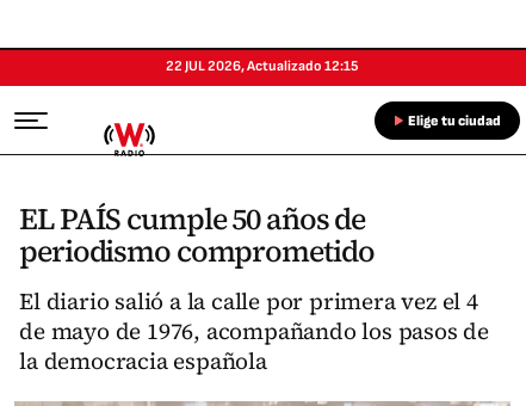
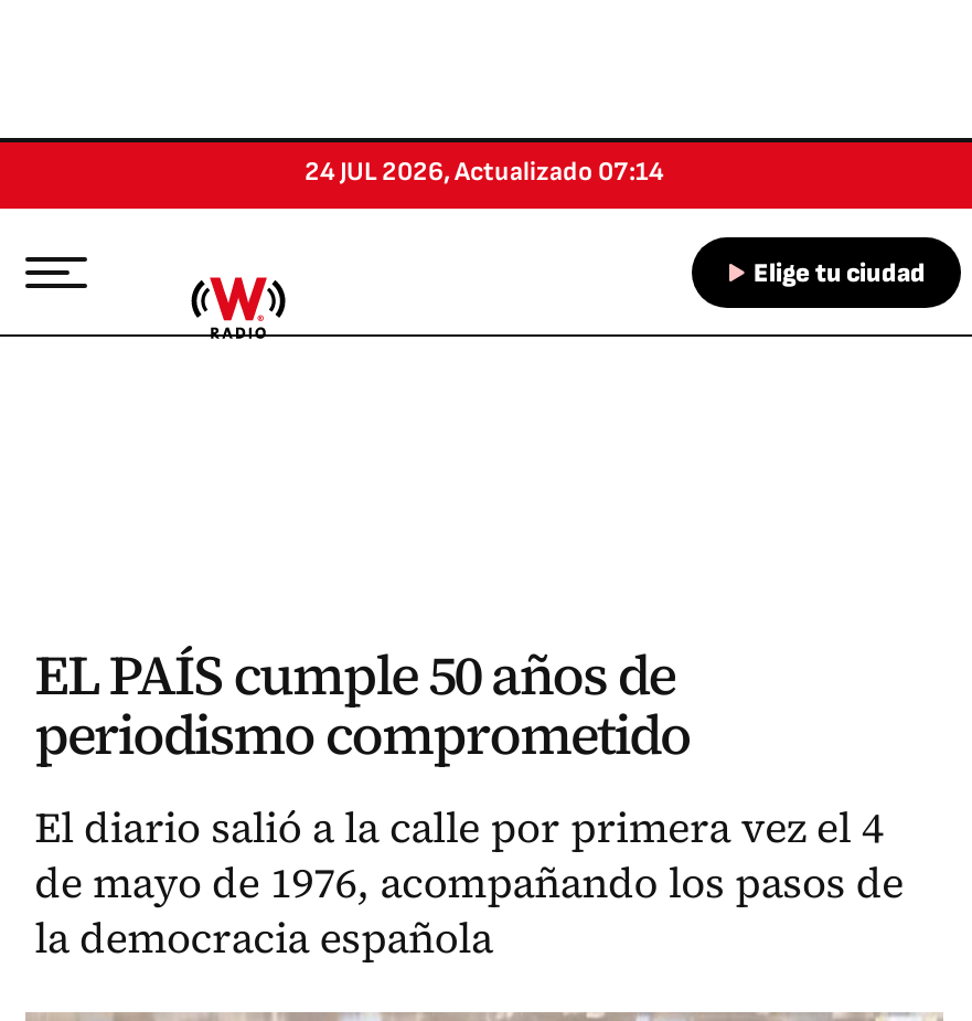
[166,57,359,75] 22 JUL 2026,Actualizado 12:15 -> [305,156,664,189] 24 JUL 2026,Actualizado 07:14

